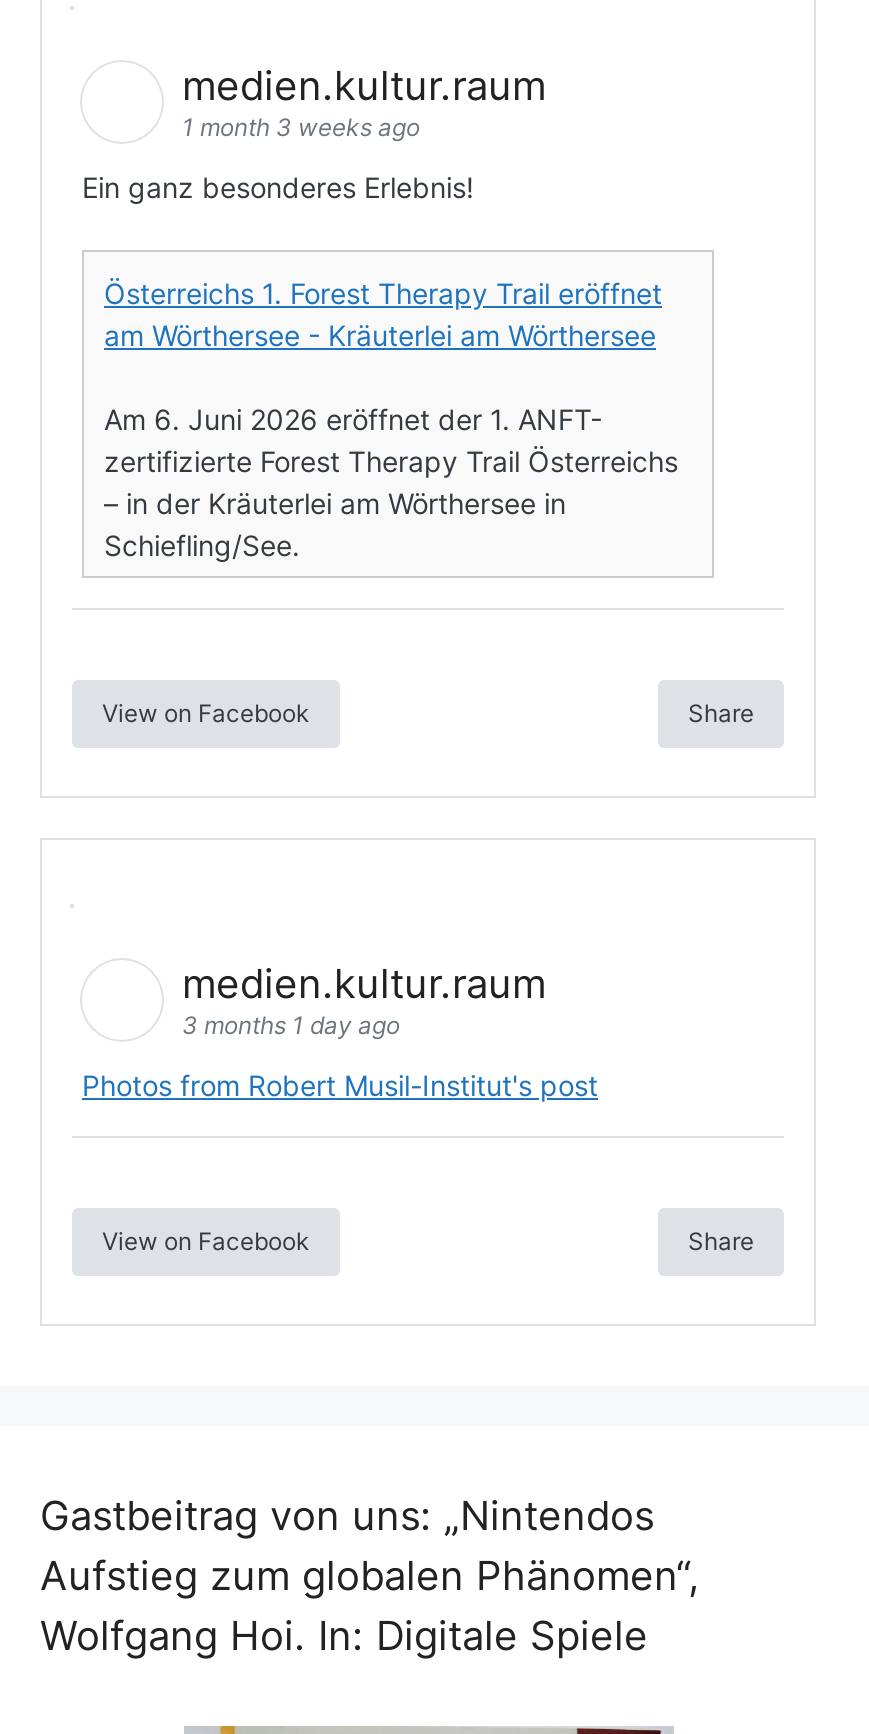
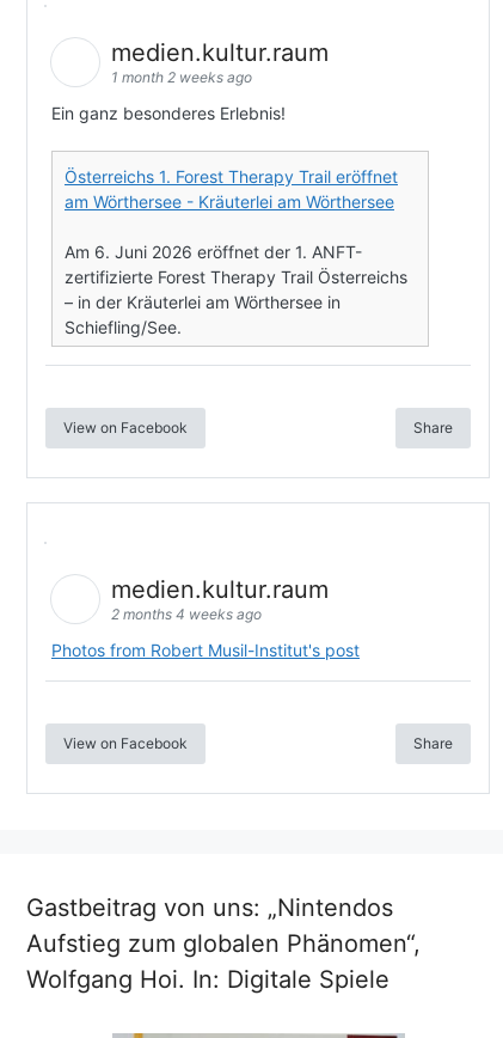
[182,112,420,142] 1 month 3 weeks ago -> [111,68,252,86] 1 month 2 weeks ago
[182,1010,400,1040] 3 months 1 day ago -> [111,605,262,623] 2 months 4 weeks ago

